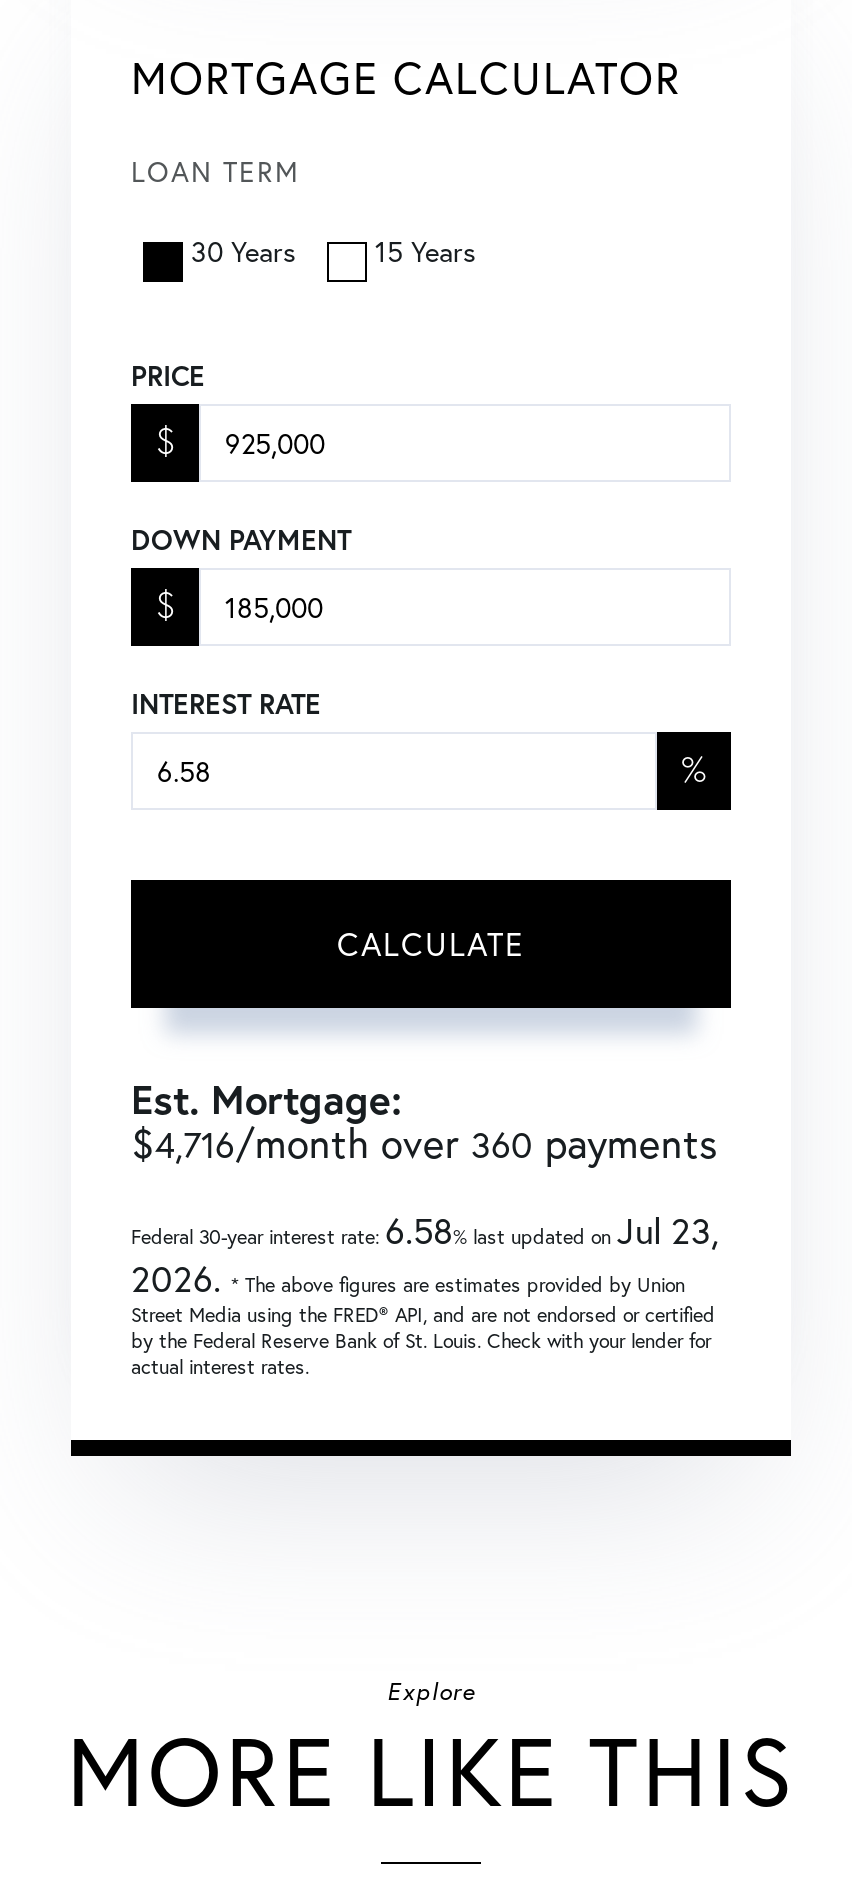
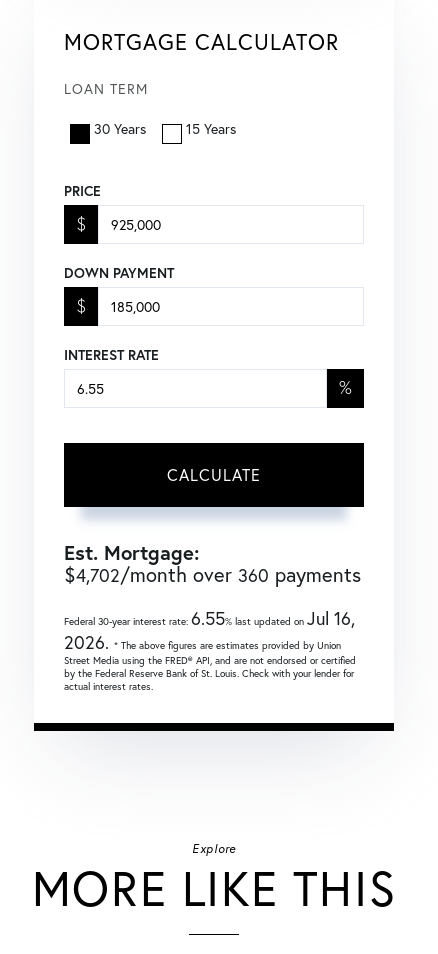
[131,1116,717,1170] $4,716/month over 360 payments -> [64,561,361,588] $4,702/month over 360 payments
[131,1206,719,1254] Federal 30-year interest rate:6.58% last updated onJul 23, -> [64,606,355,630] Federal 30-year interest rate:6.55% last updated onJul 16,

